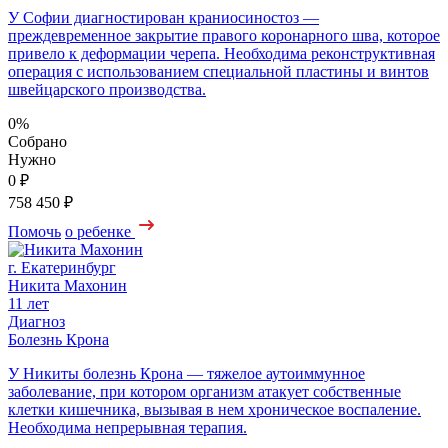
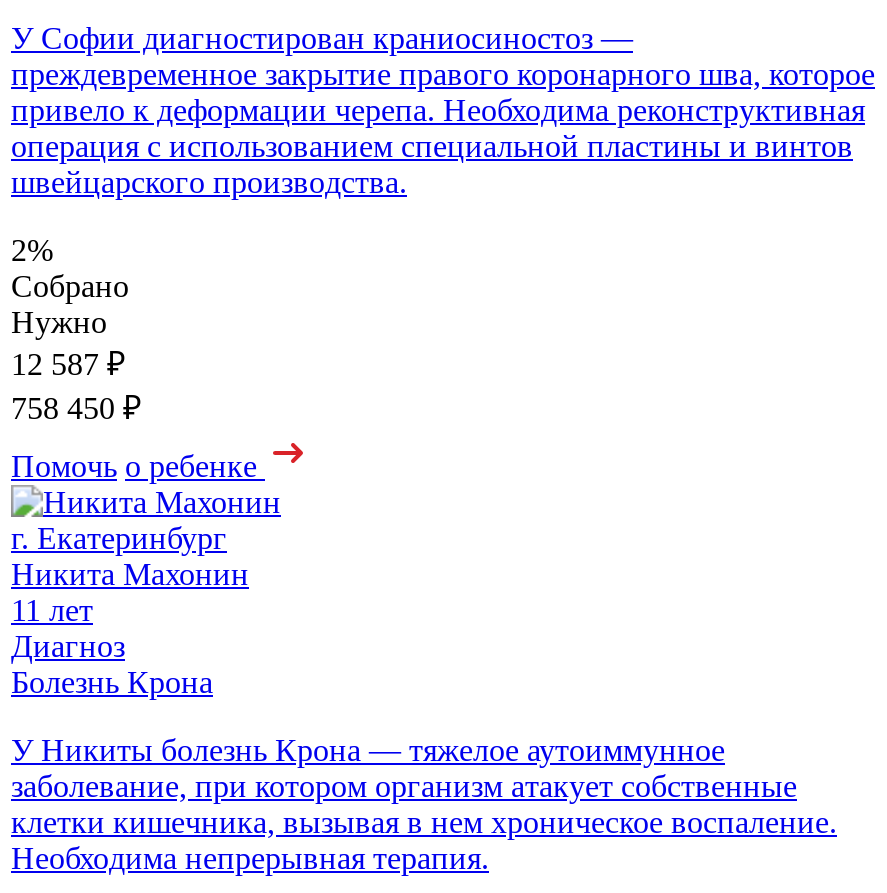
[8,115,29,132] 0% -> [11,232,53,266] 2%
[8,172,29,189] 0 ₽ -> [11,346,125,380] 12 587 ₽

